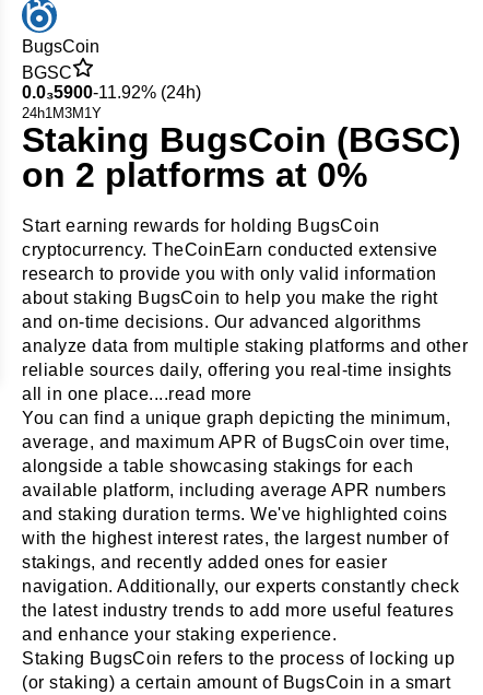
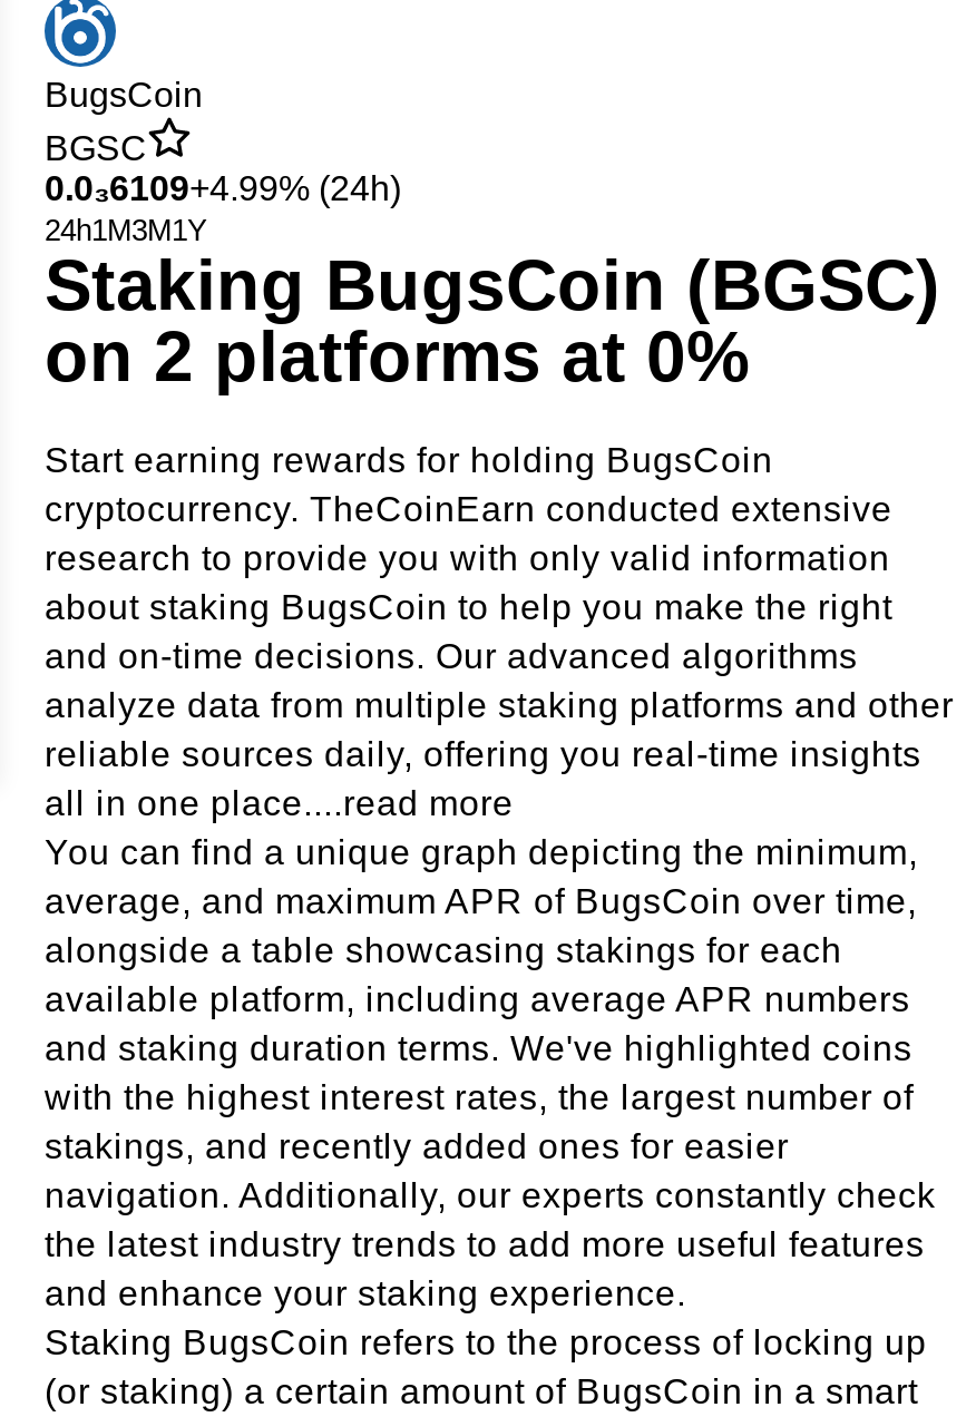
[22,83,201,102] 0.0₃5900-11.92% (24h) -> [45,169,401,207] 0.0₃6109+4.99% (24h)

